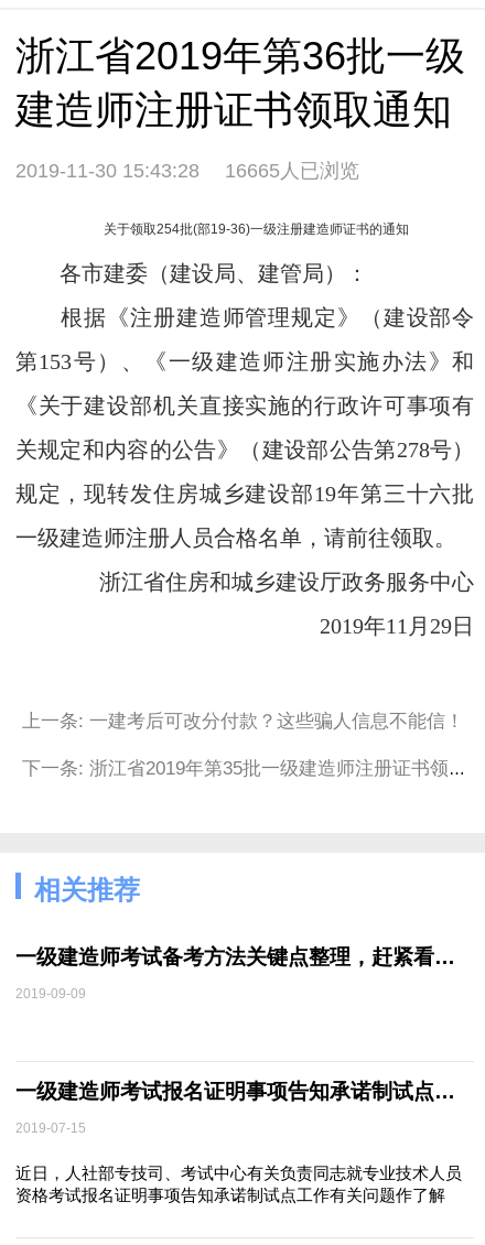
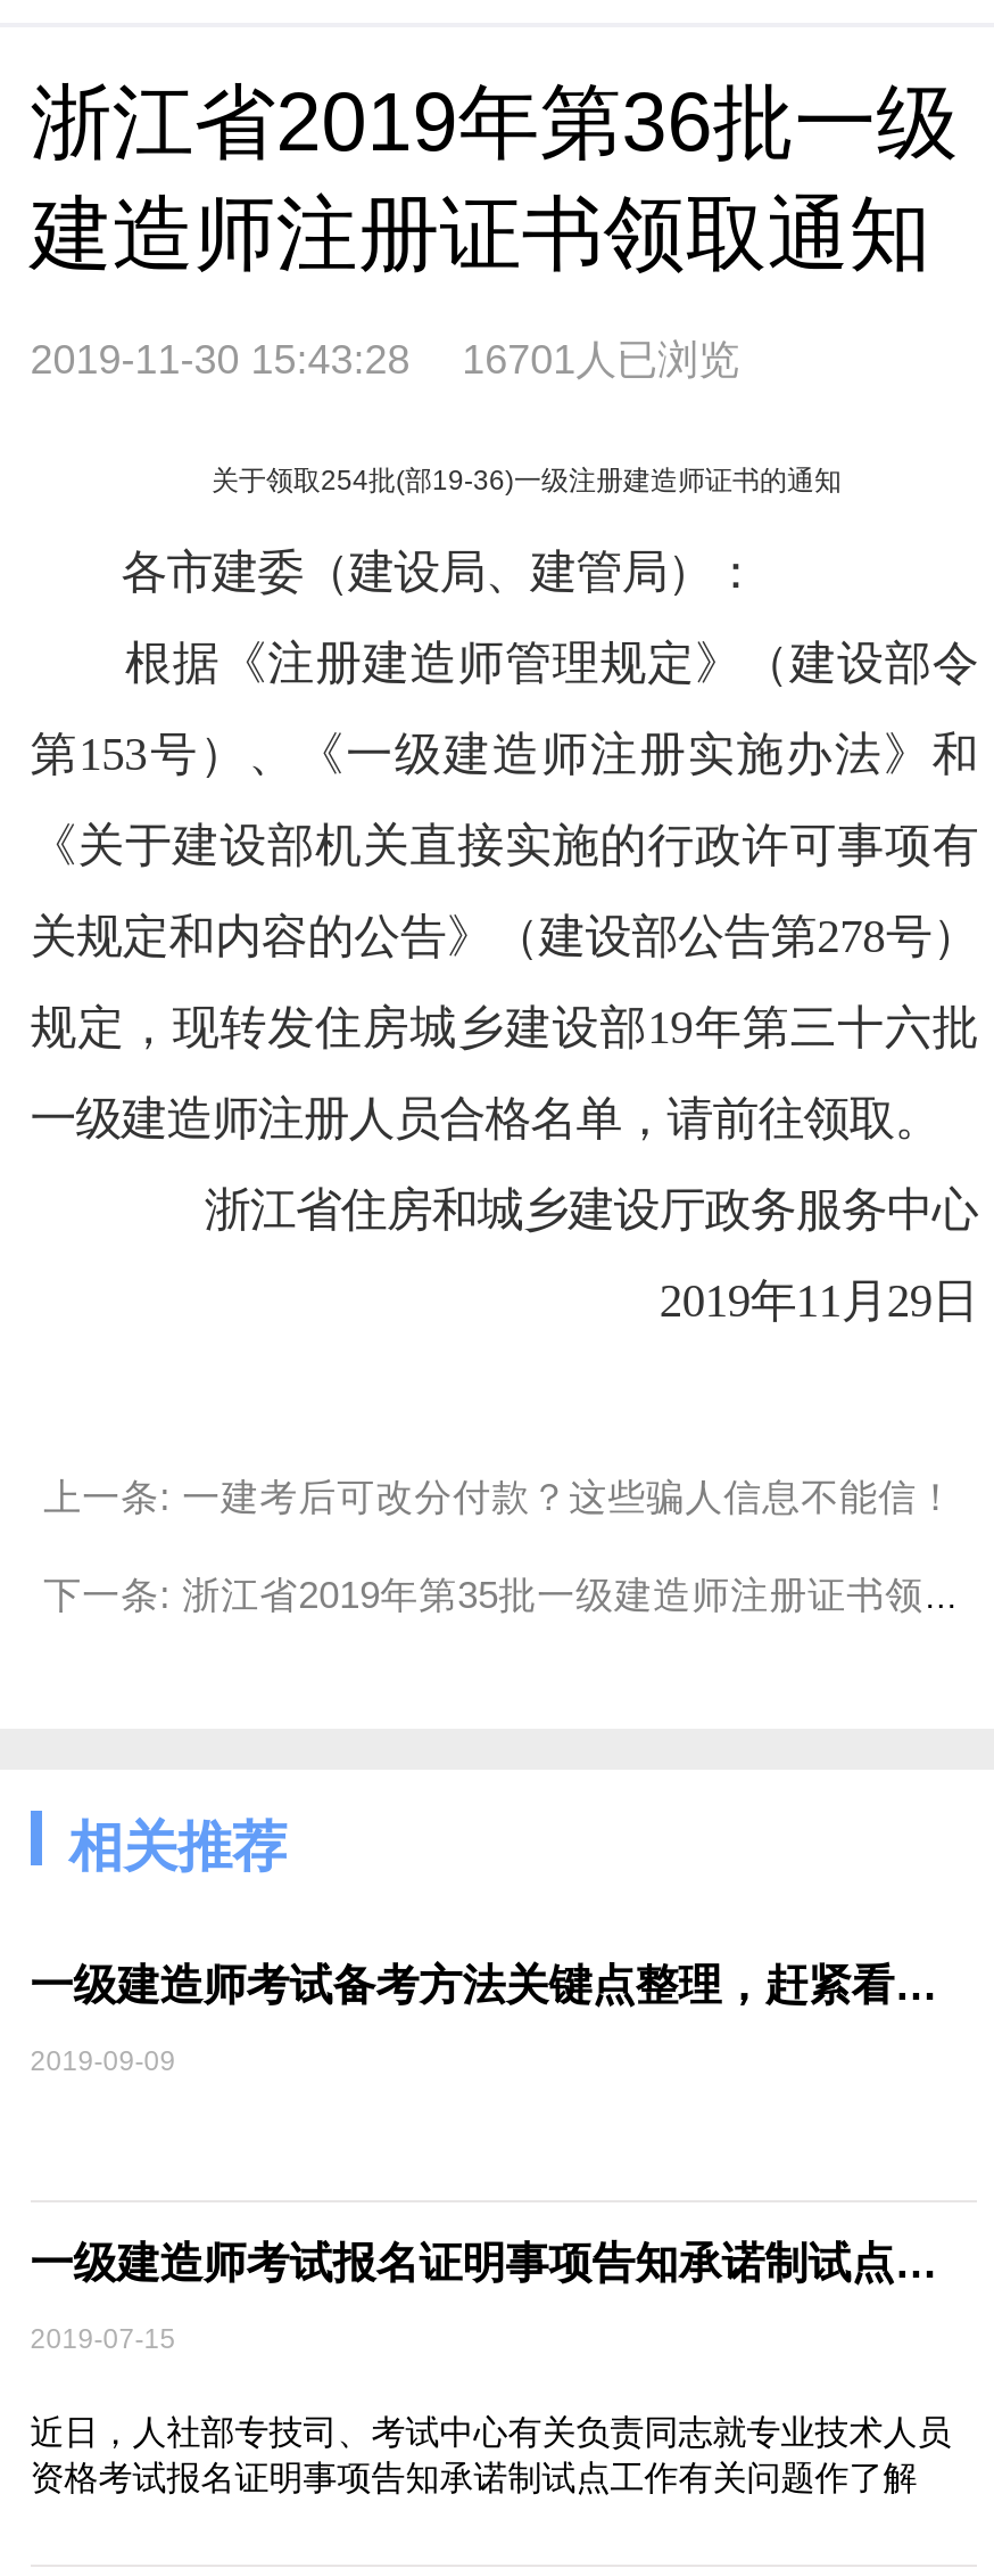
[15,159,359,181] 2019-11-30 15:43:28 16665人已浏览 -> [30,336,739,382] 2019-11-30 15:43:28 16701人已浏览

